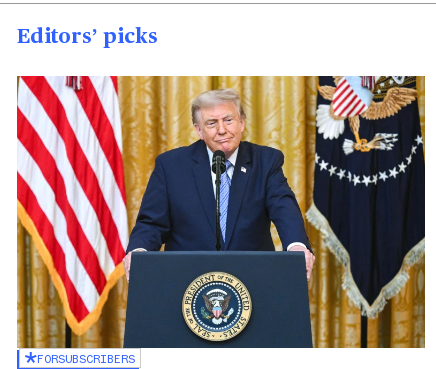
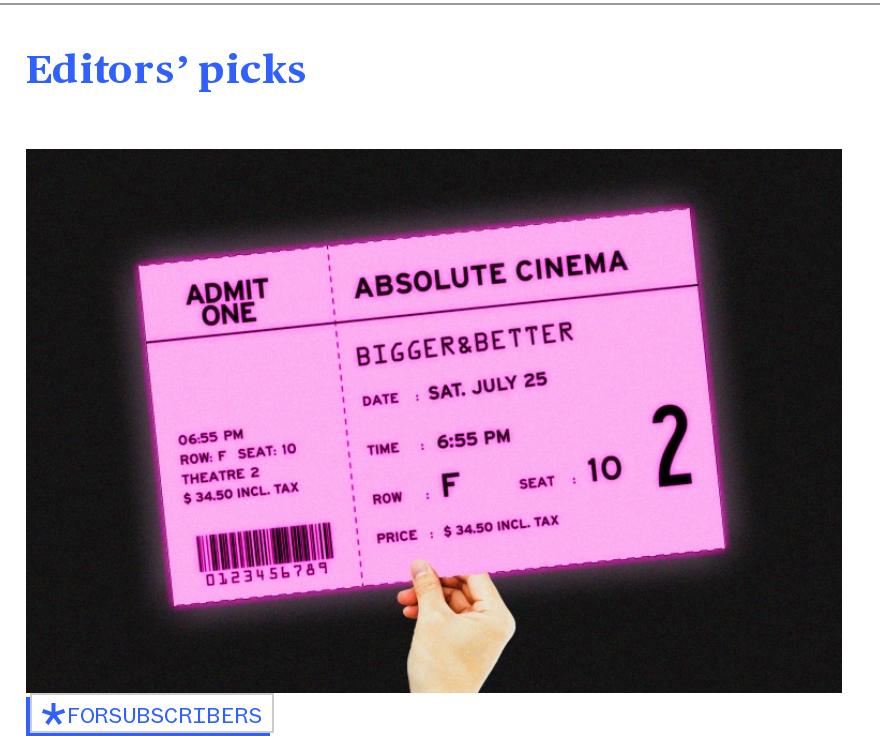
[16,75,426,349] [image] -> [24,146,844,696] [image]

